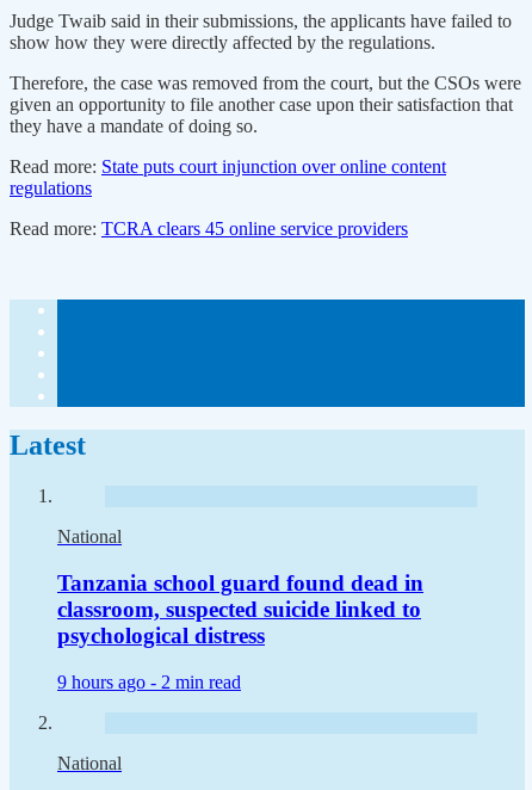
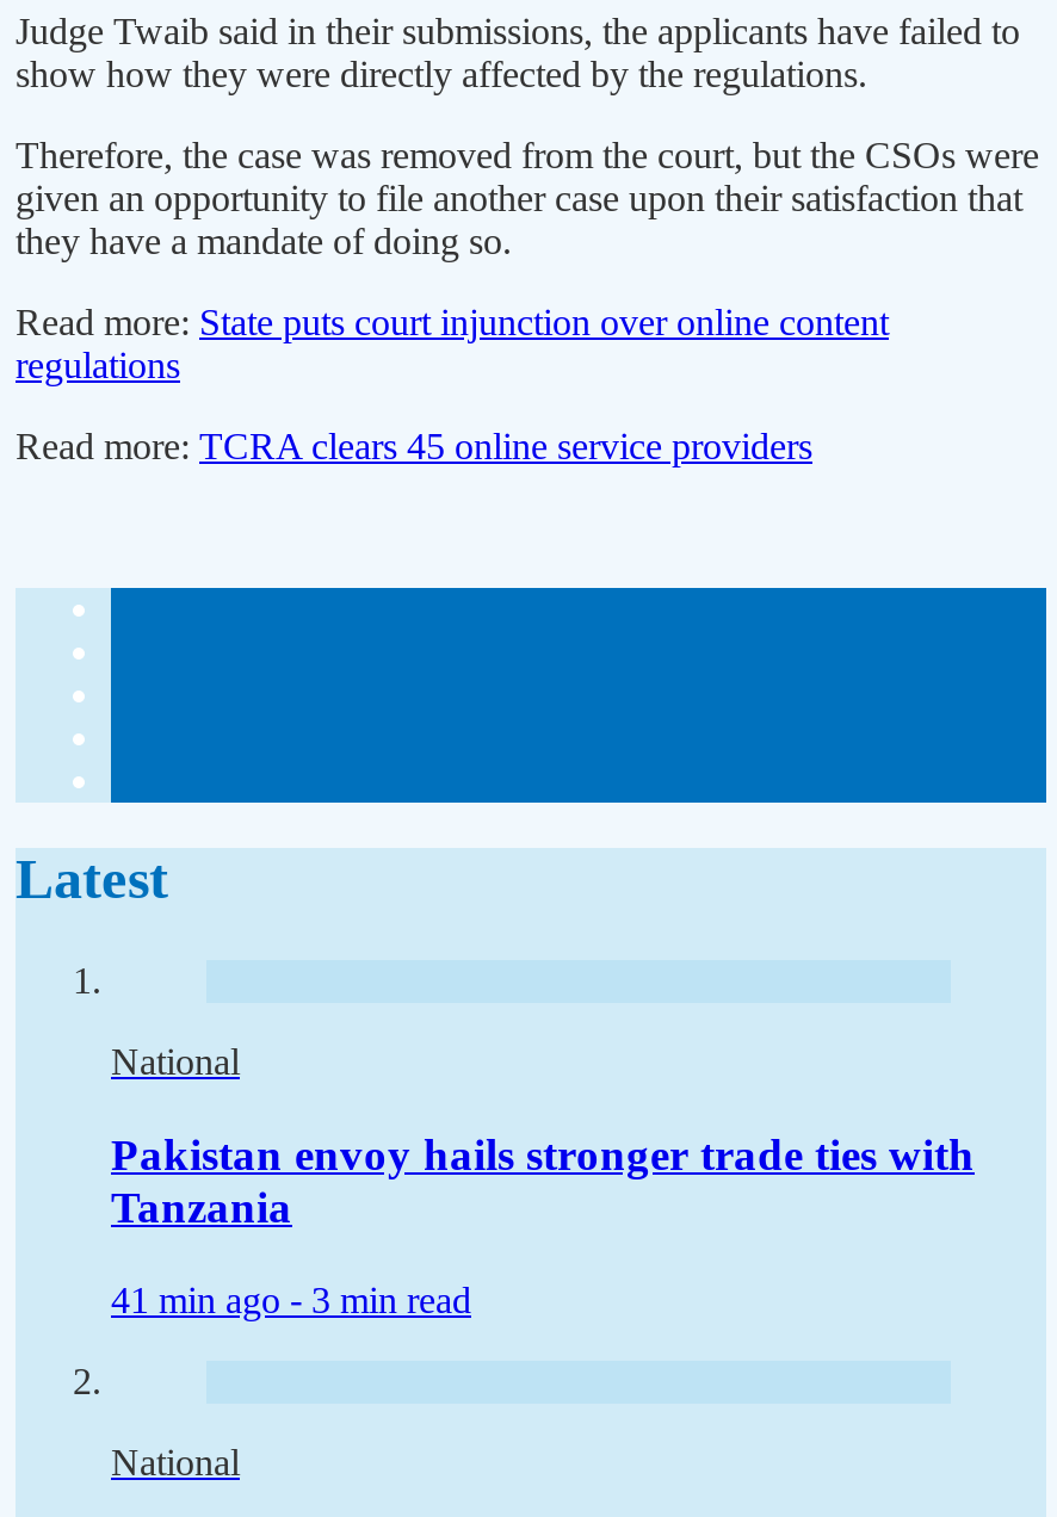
[57,571,423,648] Tanzania school guard found dead in | classroom, suspected suicide linked to | psychological distress -> [111,1130,975,1232] Pakistan envoy hails stronger trade ties with | Tanzania
[57,672,241,692] 9 hours ago - 2 min read -> [111,1279,471,1320] 41 min ago - 3 min read

